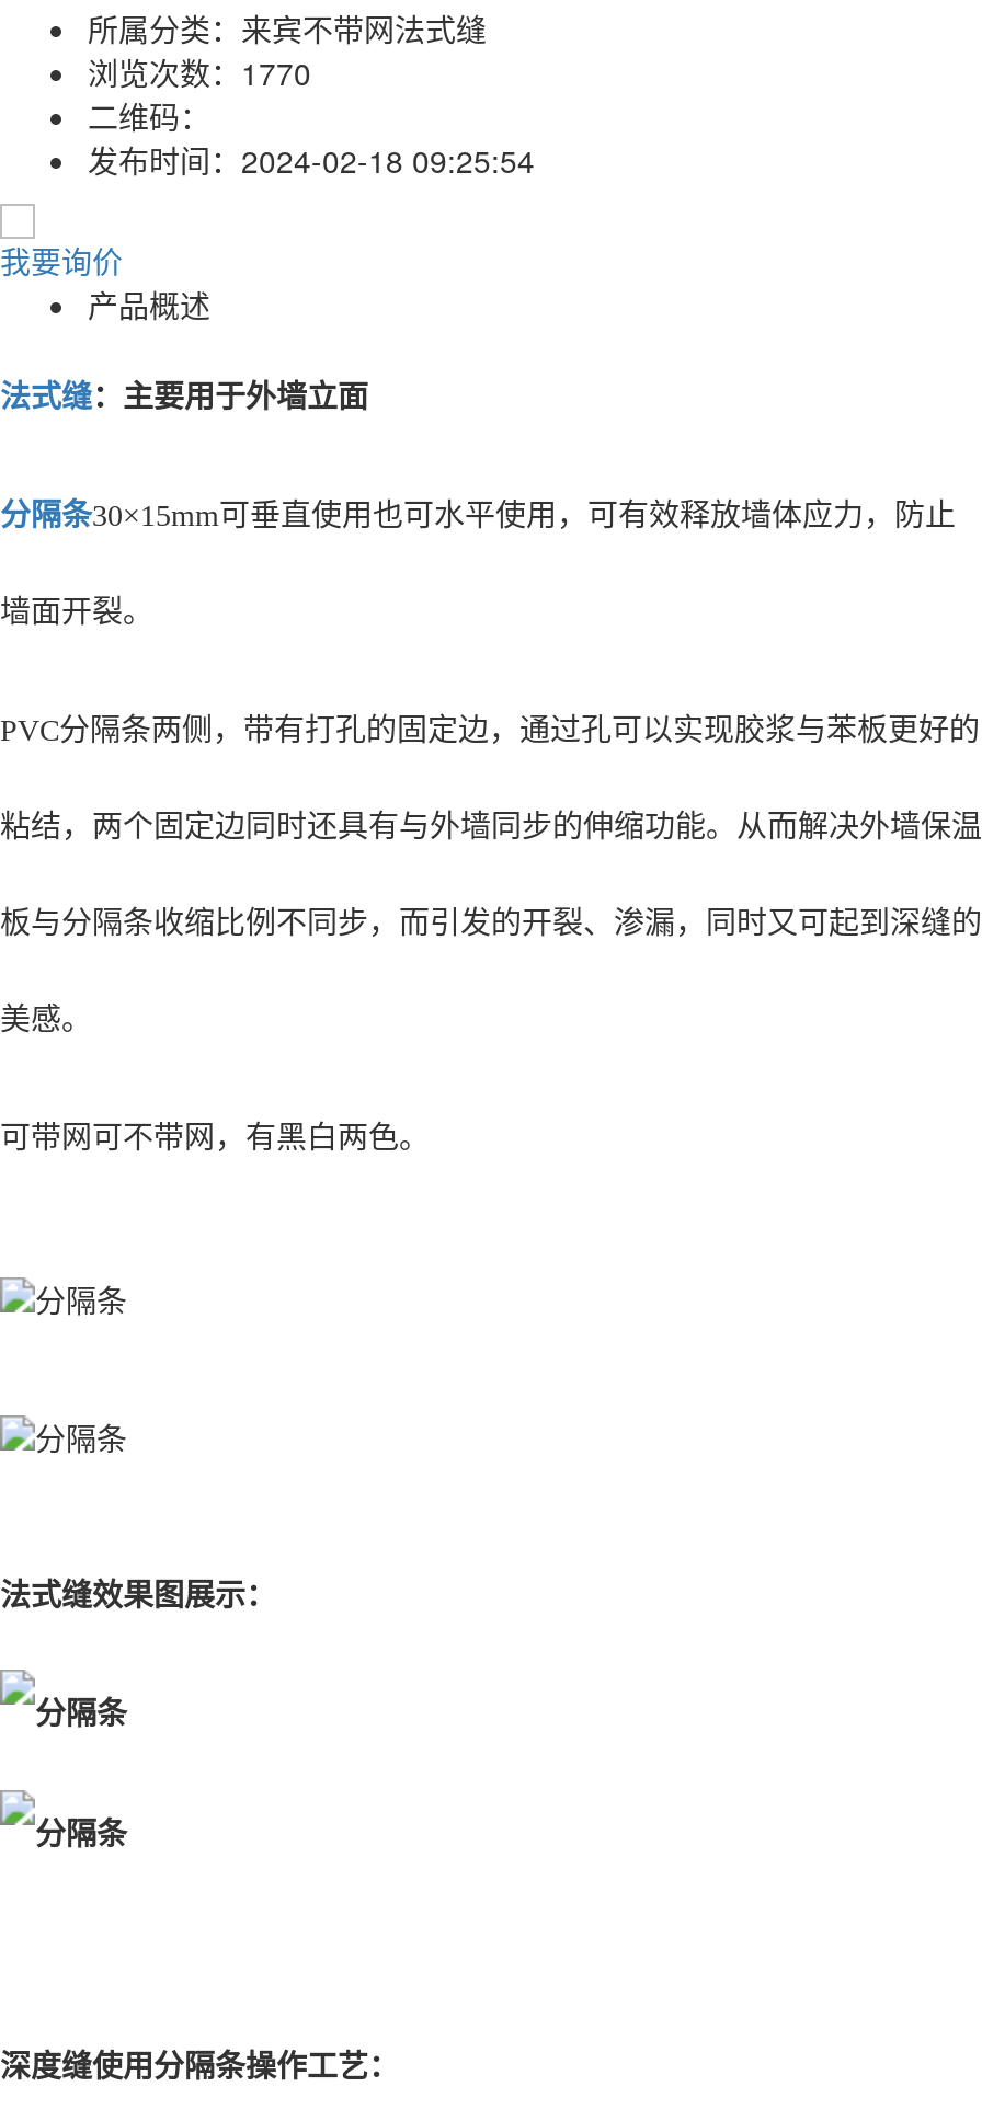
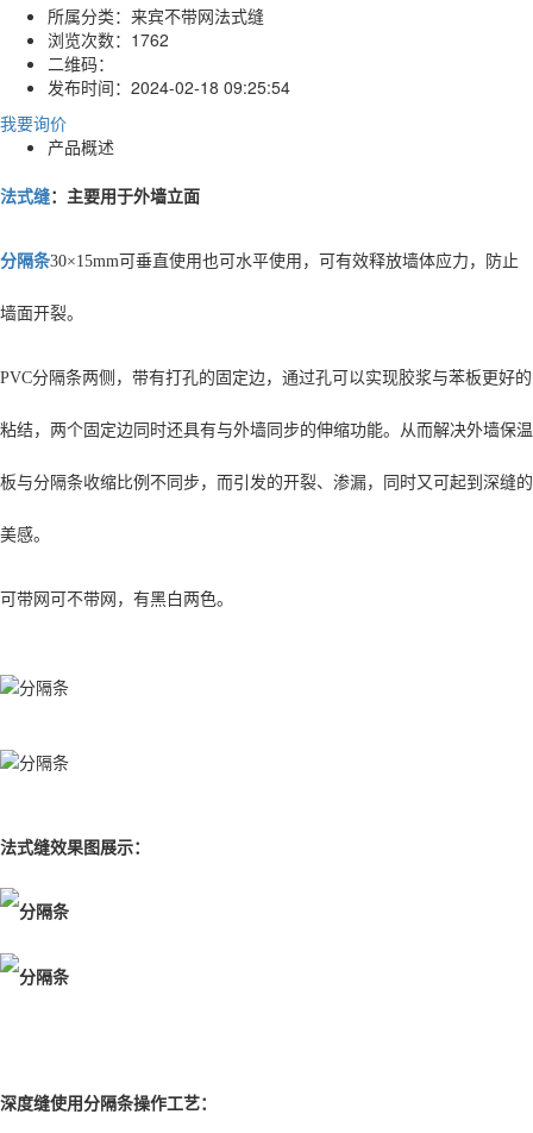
[88,50,311,94] 浏览次数：1770 -> [48,27,169,51] 浏览次数：1762

